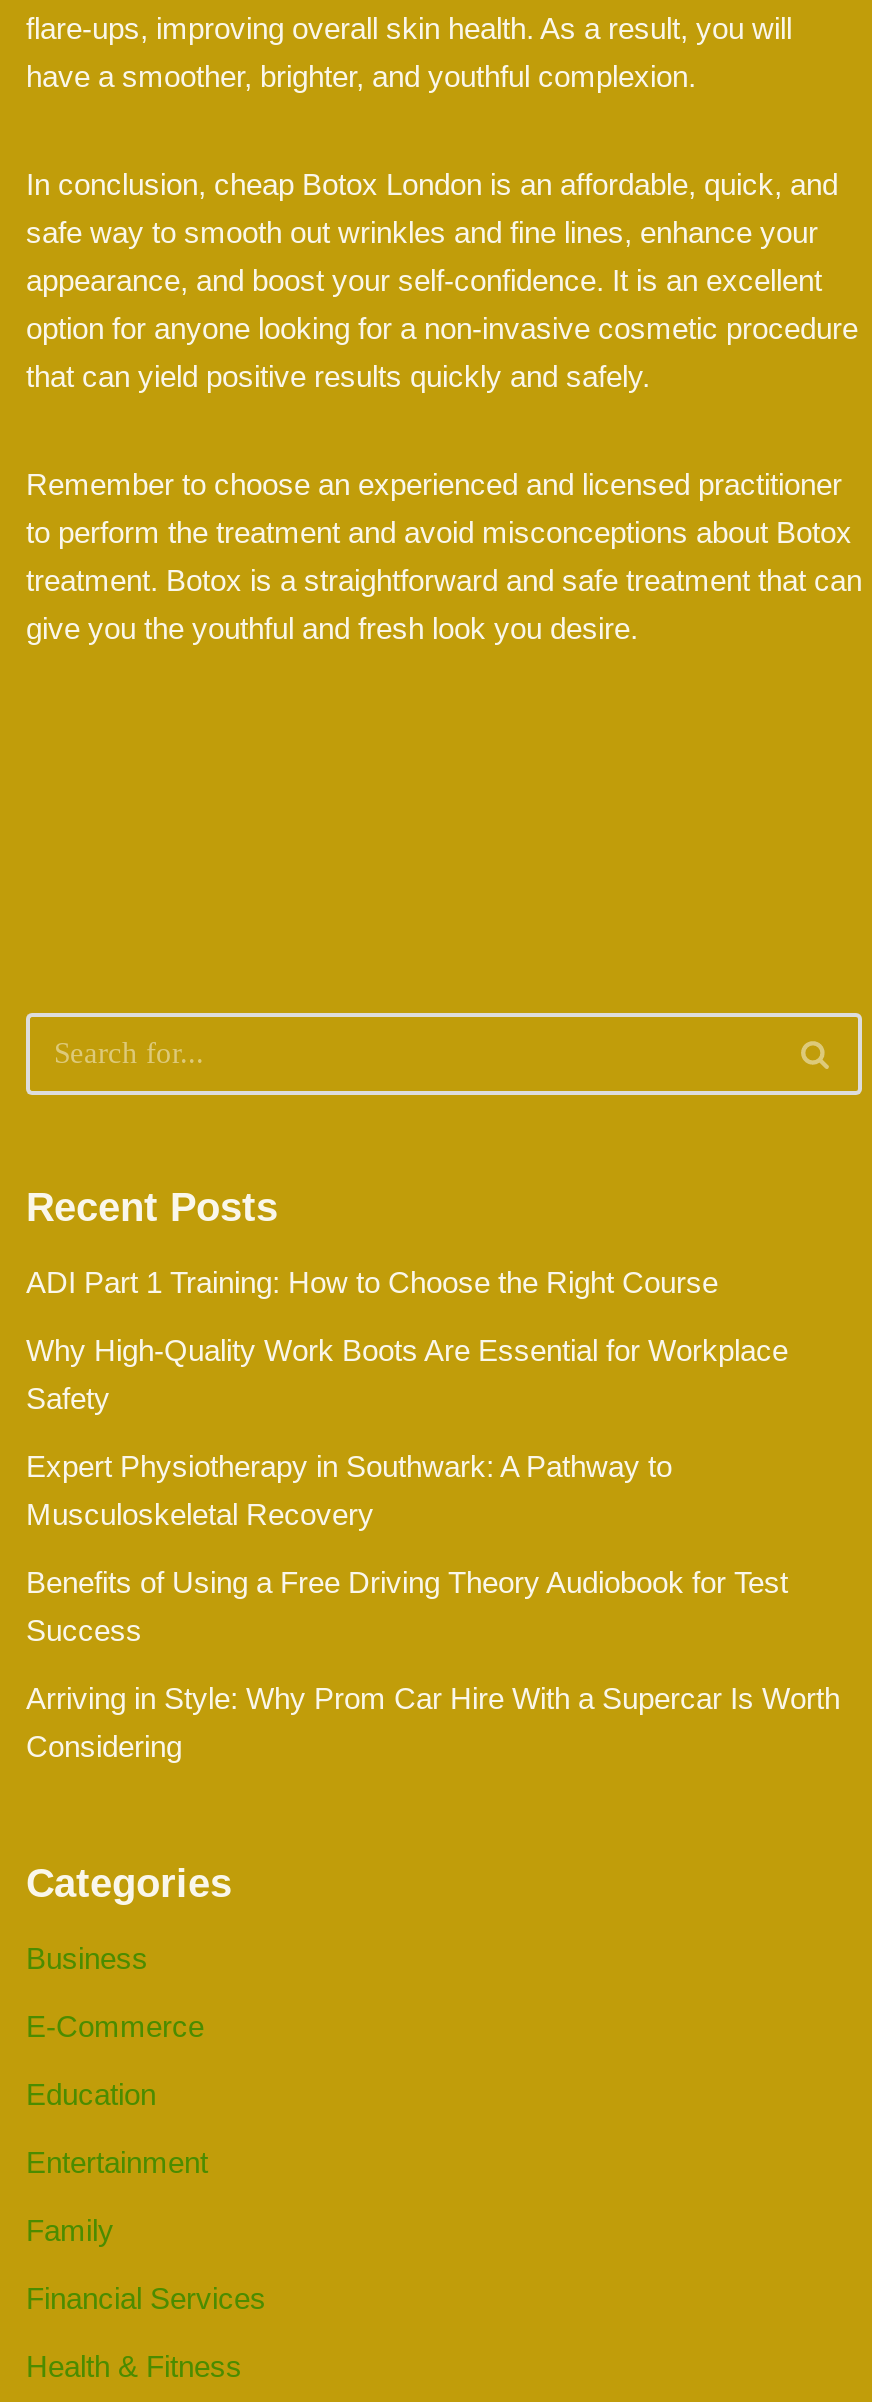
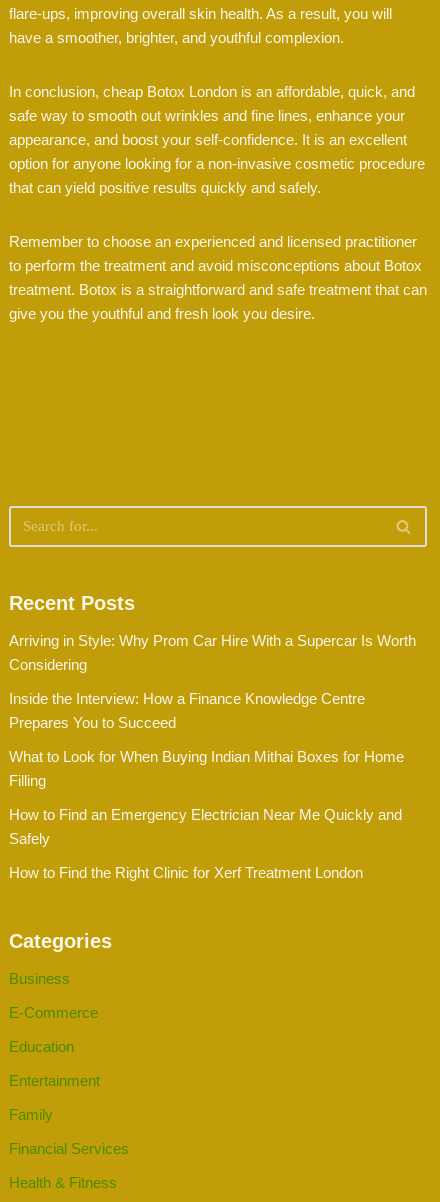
[26,1264,788,1646] ADI Part 1 Training: How to Choose the Right Course | Why High-Quality Work Boots Are Essential for Workplace | Safety | Expert Physiotherapy in Southwark: A Pathway to | Musculoskeletal Recovery | Benefits of Using a Free Driving Theory Audiobook for Test | Success -> none
moved [26,1680,840,1762] -> [9,632,416,673]: Arriving in Style: Why Prom Car Hire With a Supercar Is Worth | Considering
none -> [9,690,404,881] Inside the Interview: How a Finance Knowledge Centre | Prepares You to Succeed | What to Look for When Buying Indian Mithai Boxes for Home | Filling | How to Find an Emergency Electrician Near Me Quickly and | Safely | How to Find the Right Clinic for Xerf Treatment London

